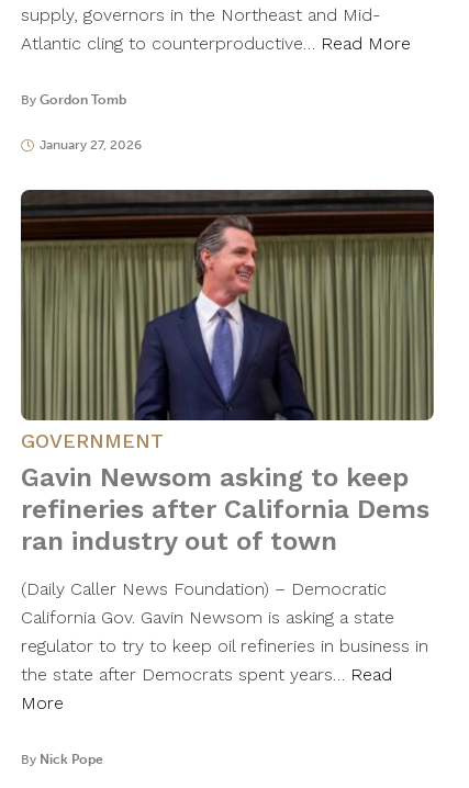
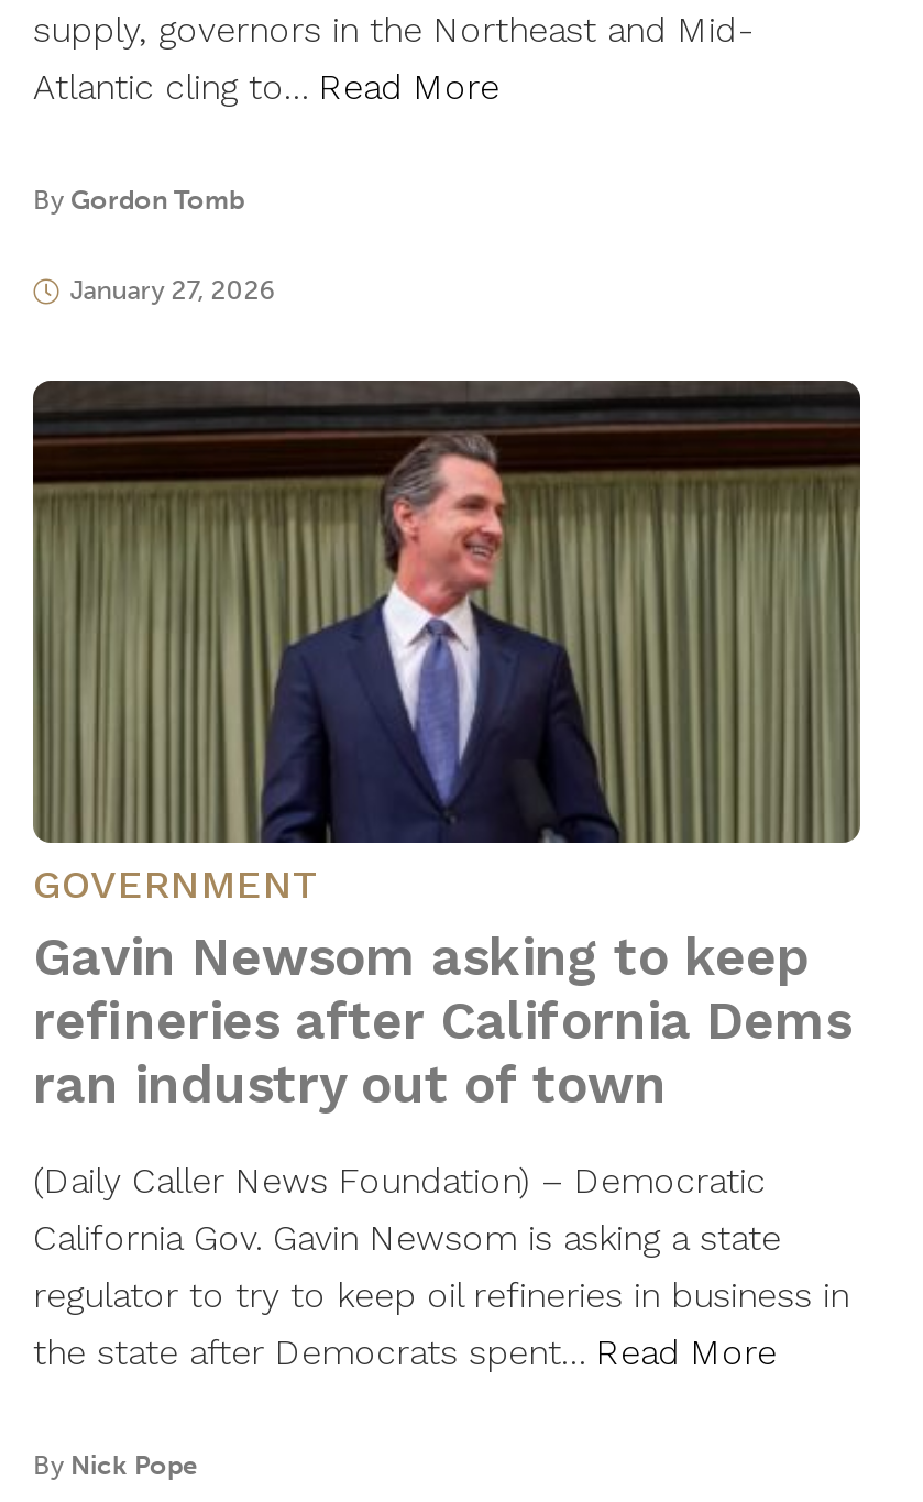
[21,33,411,54] Atlantic cling to counterproductive… Read More -> [33,66,499,108] Atlantic cling to… Read More
[21,664,392,713] the state after Democrats spent years… Read | More -> [33,1332,777,1373] the state after Democrats spent… Read More

